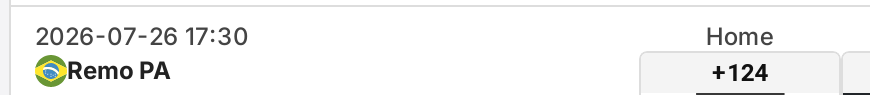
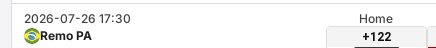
[712,59,768,87] +124 -> [362,30,390,44] +122

